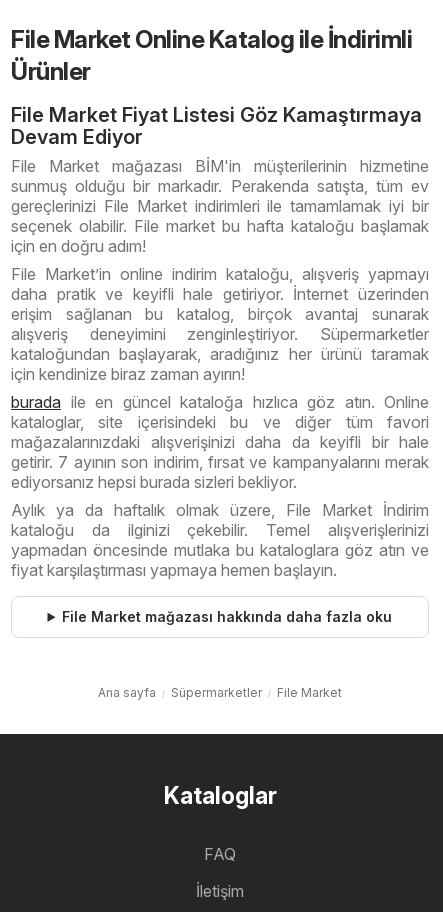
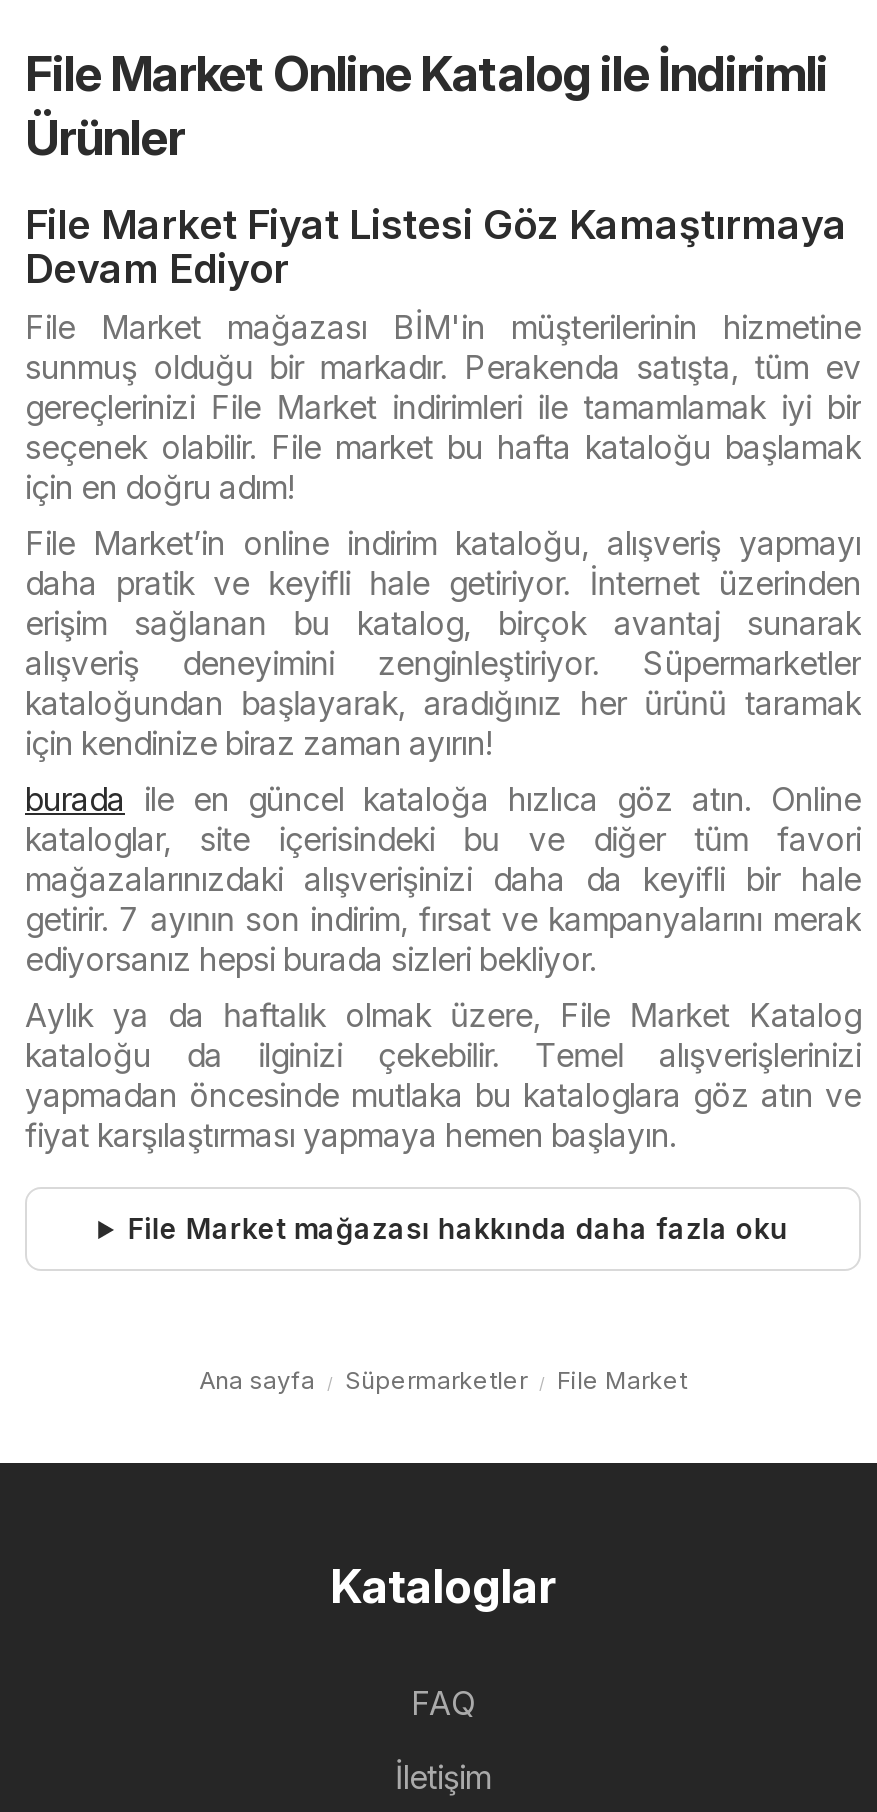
[11,500,429,520] Aylık ya da haftalık olmak üzere, File Market İndirim -> [25,996,861,1036] Aylık ya da haftalık olmak üzere, File Market Katalog

